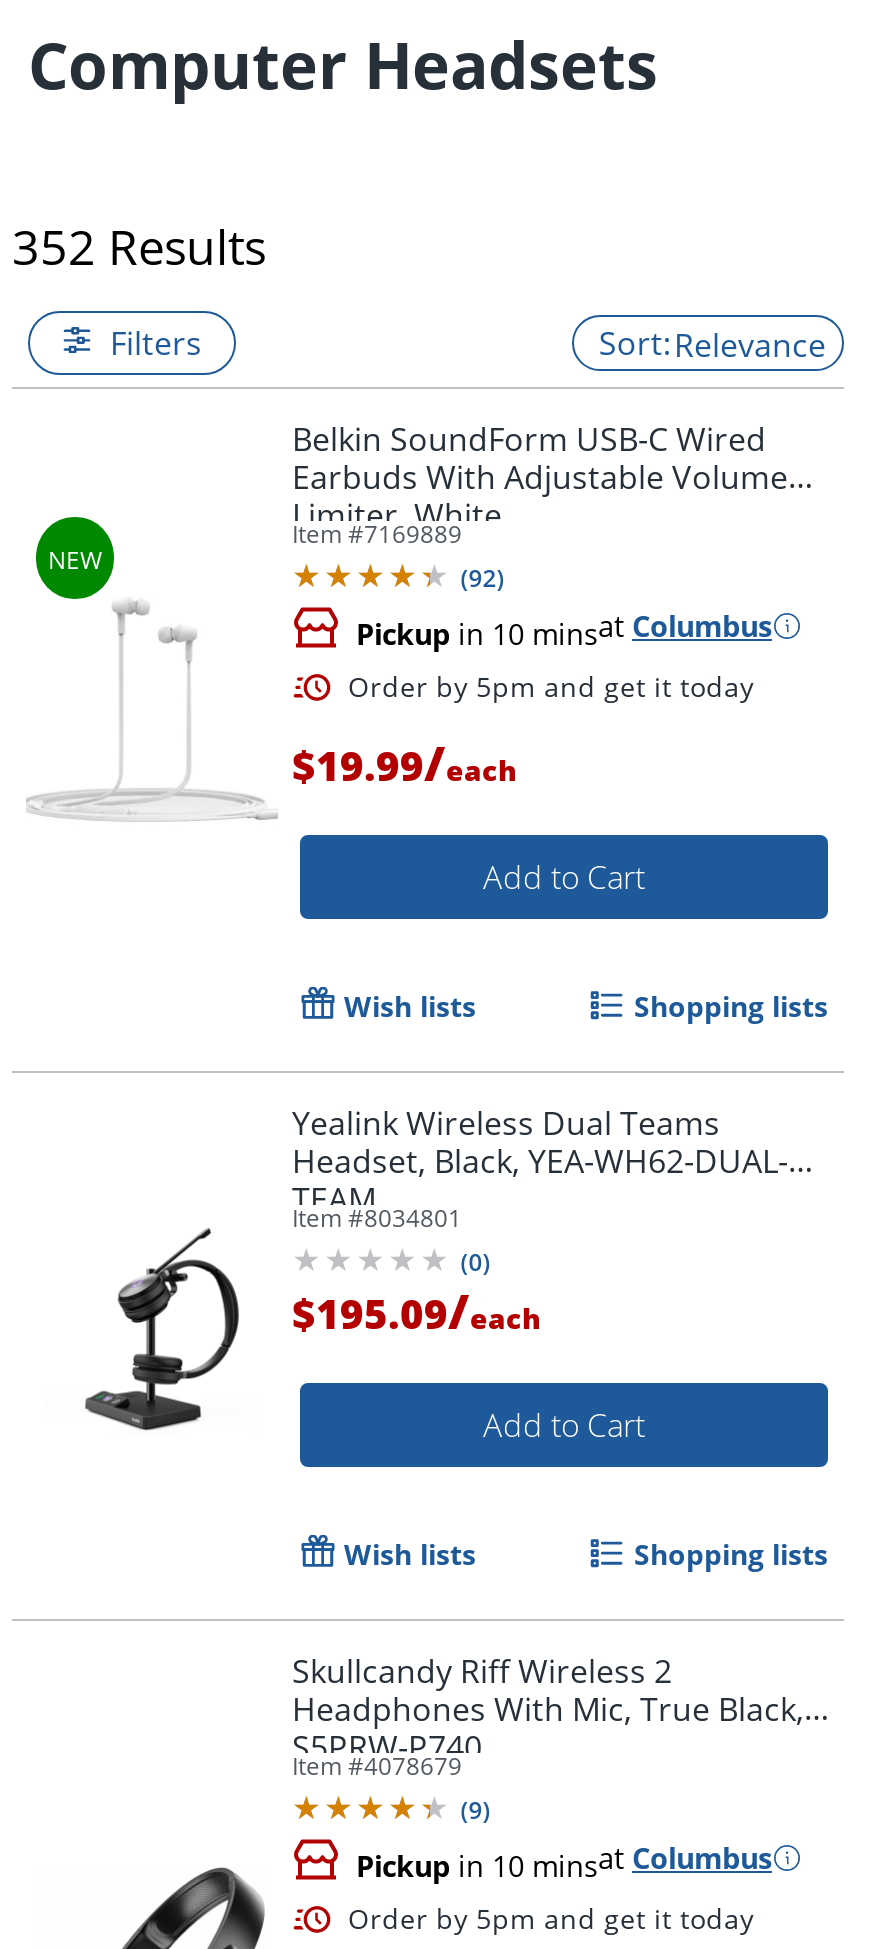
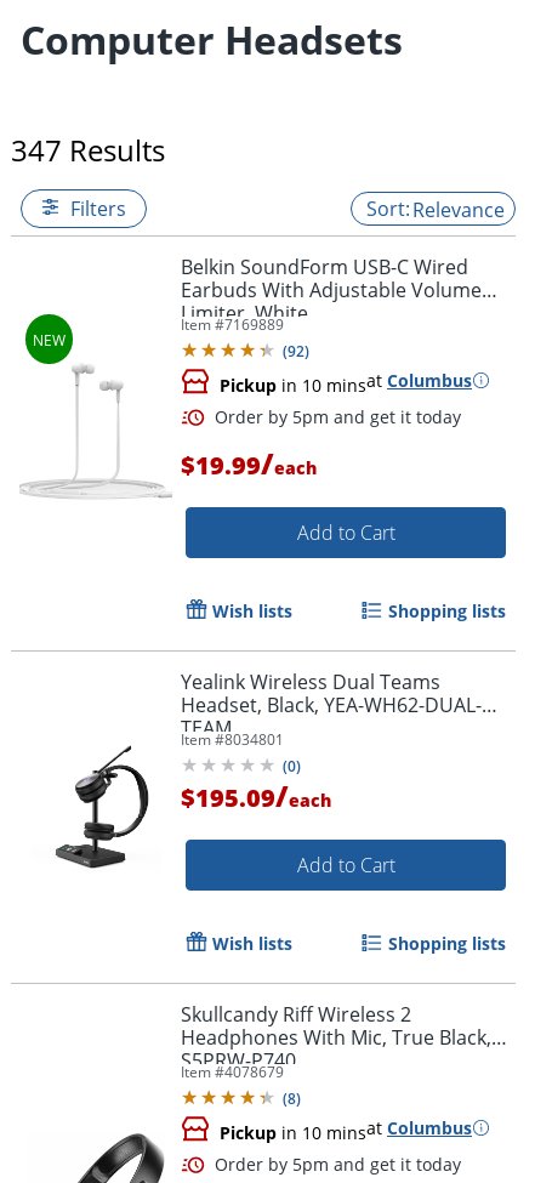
[12,213,266,279] 352 Results -> [11,130,165,170] 347 Results
[460,1792,490,1826] (9) -> [283,1088,301,1109] (8)

